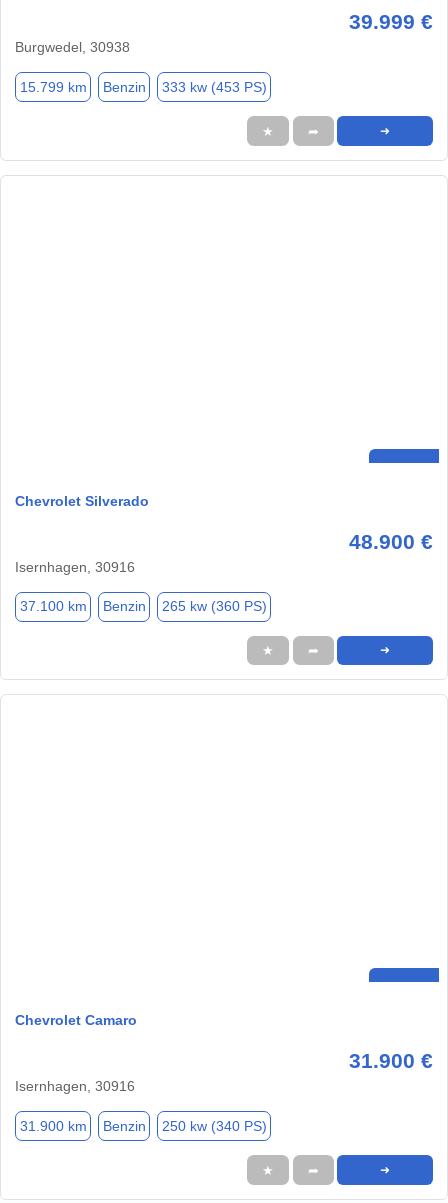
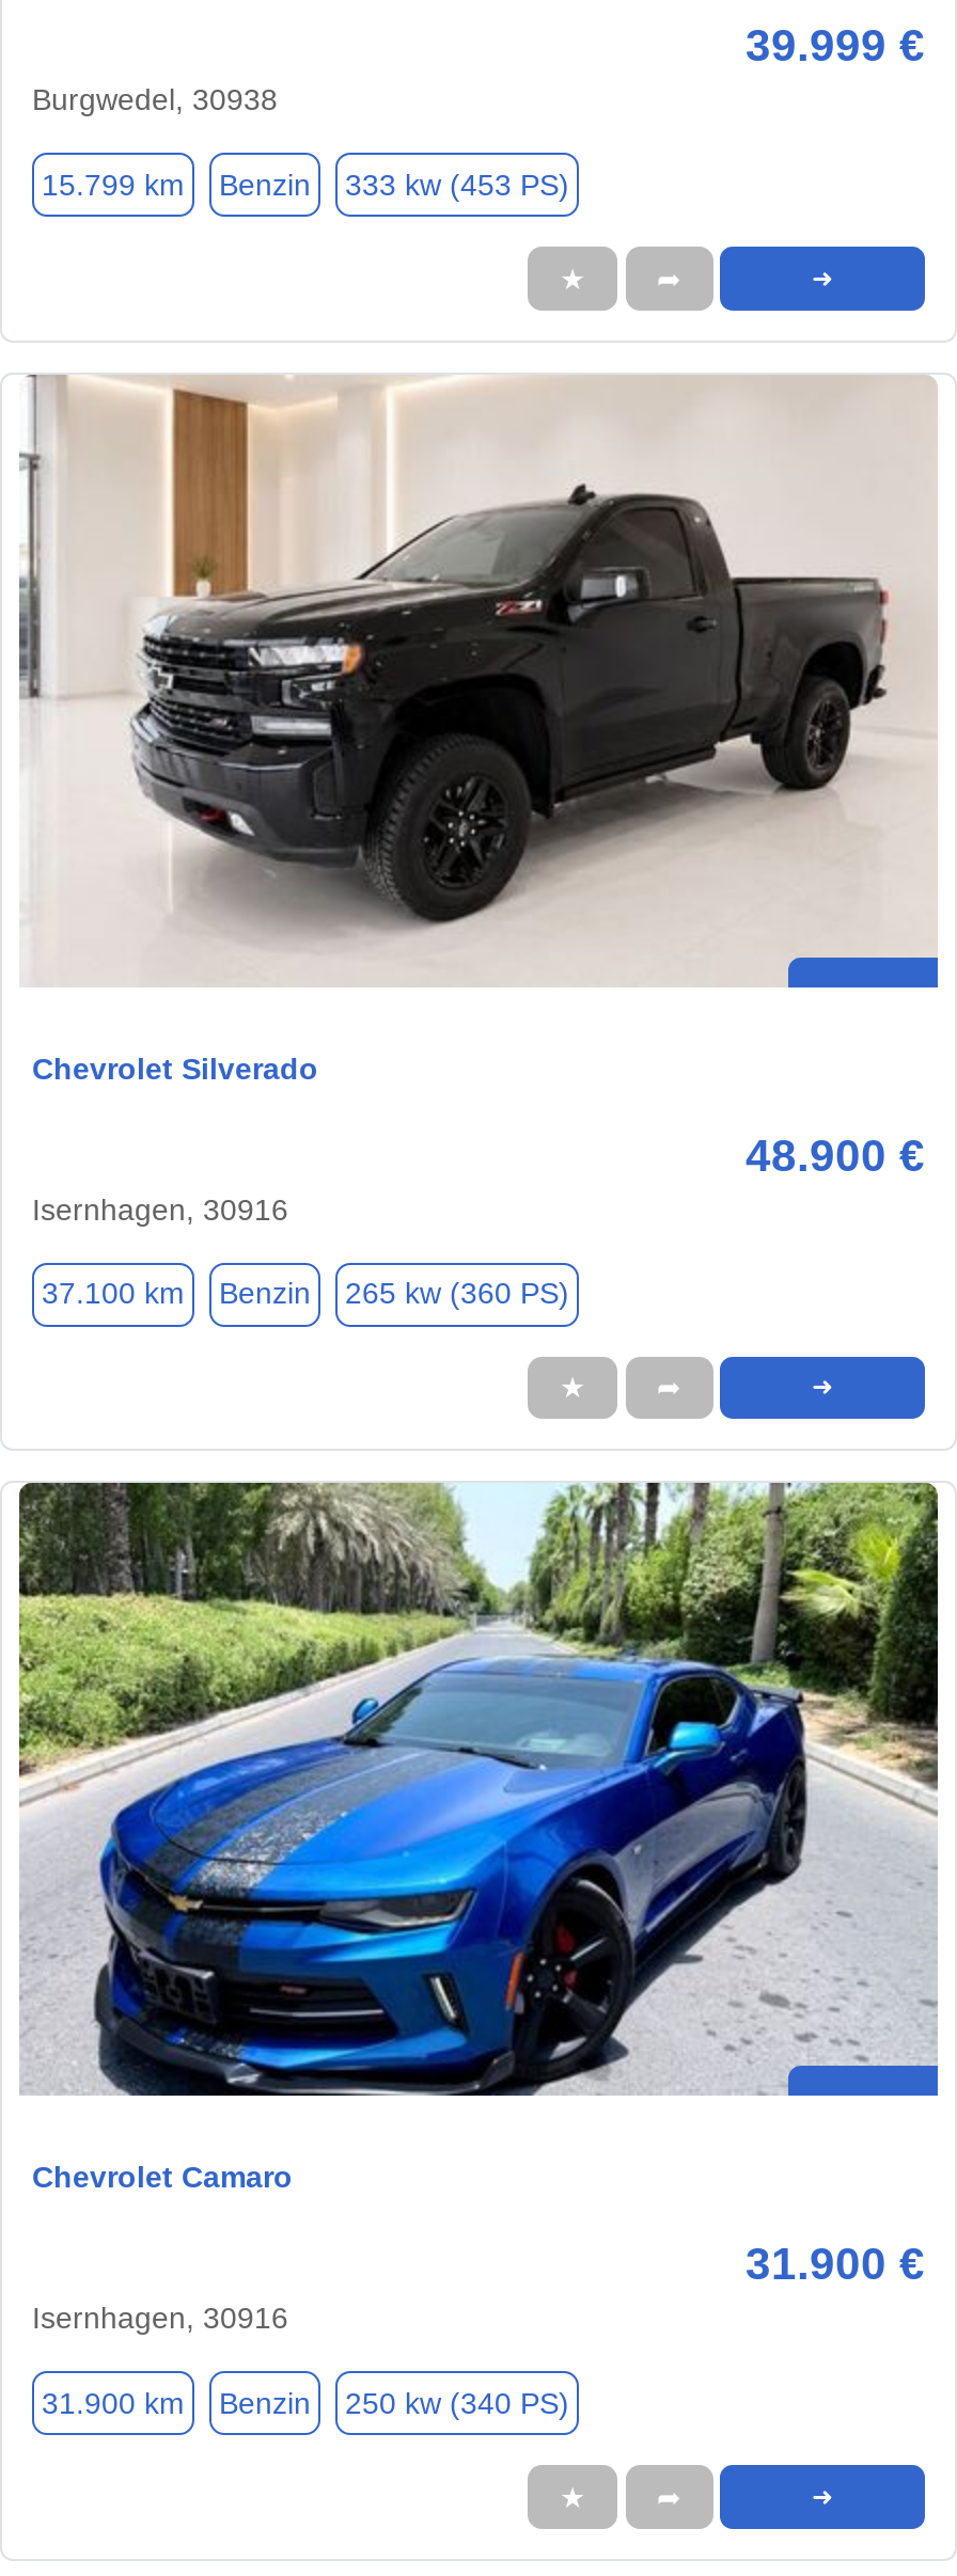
none -> [17,373,938,987] [image]
none -> [17,1481,940,2098] [image]

